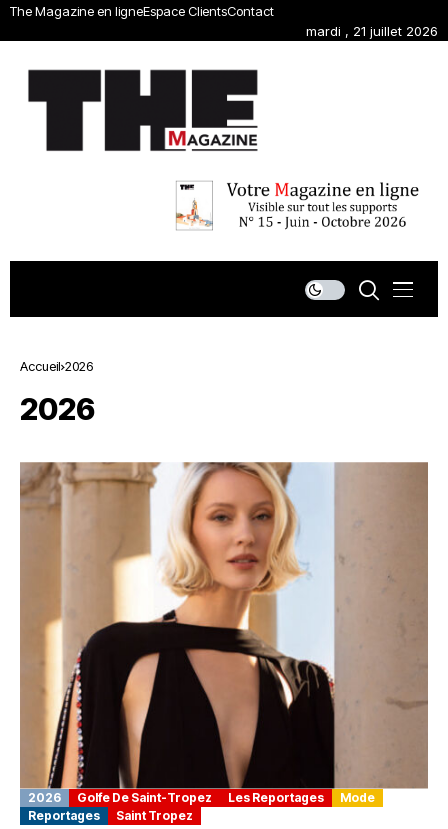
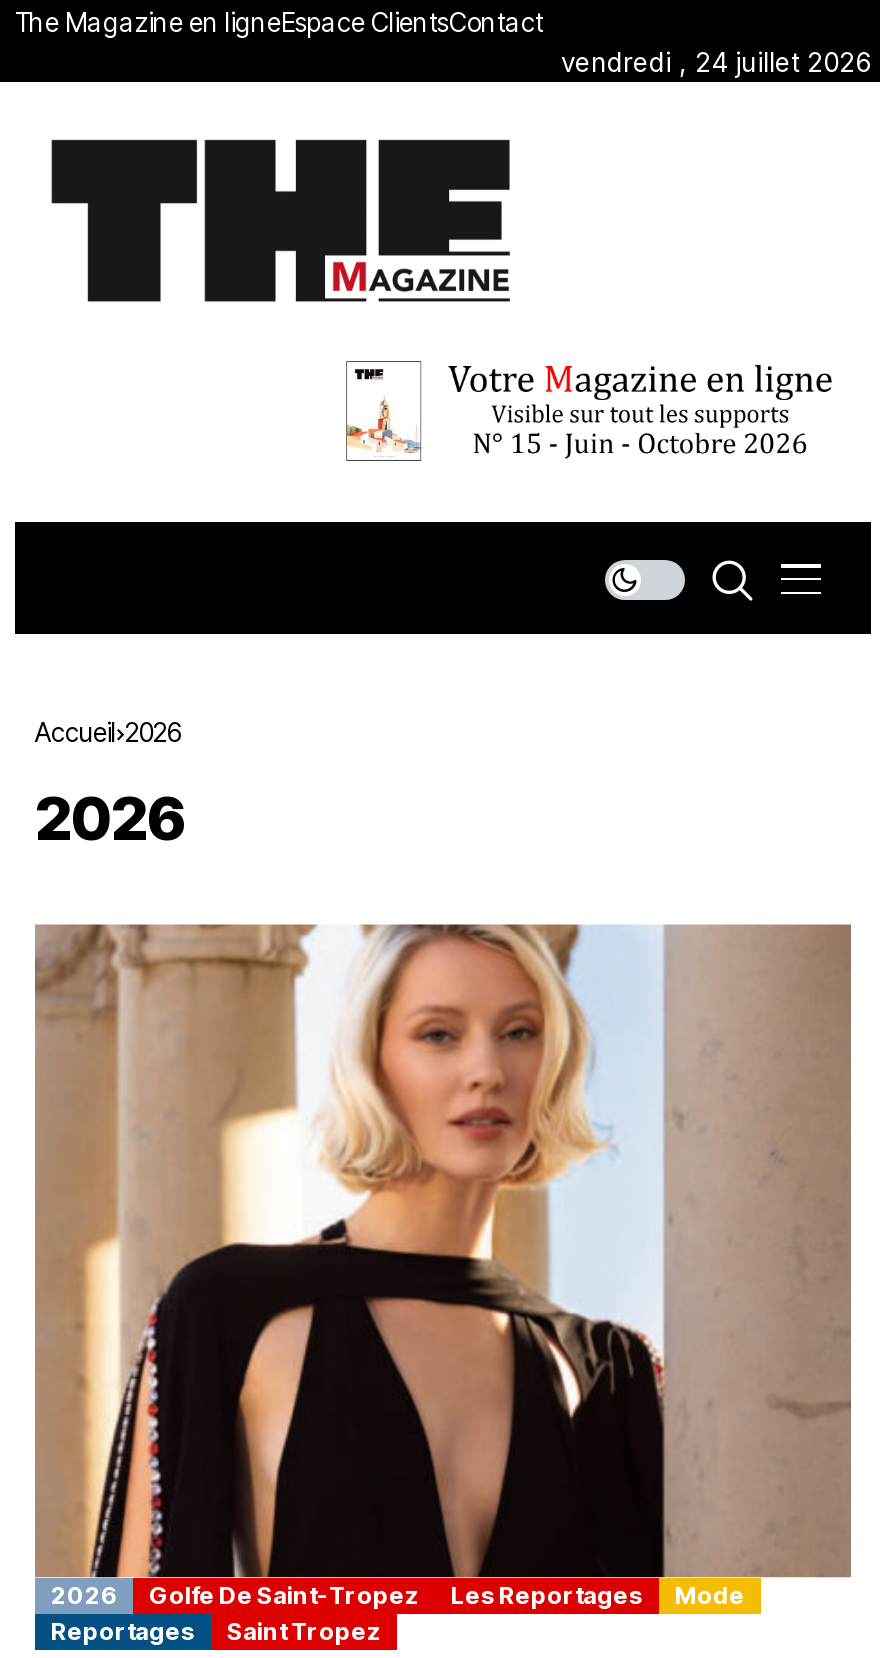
[306,23,438,39] mardi , 21 juillet 2026 -> [561,46,871,78] vendredi , 24 juillet 2026

